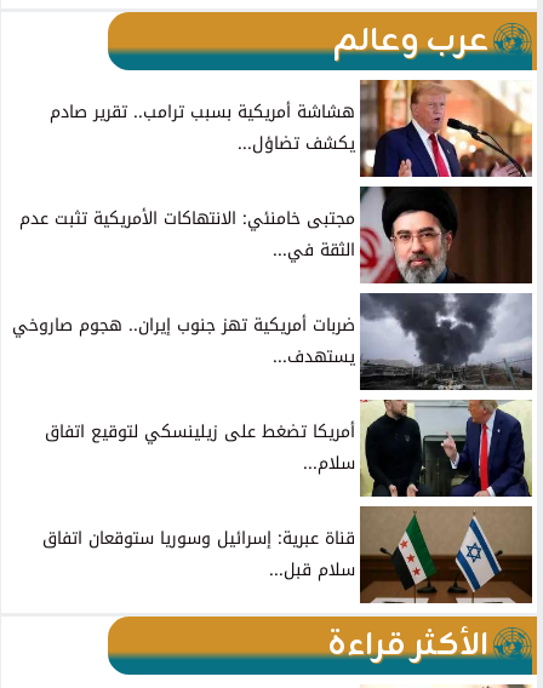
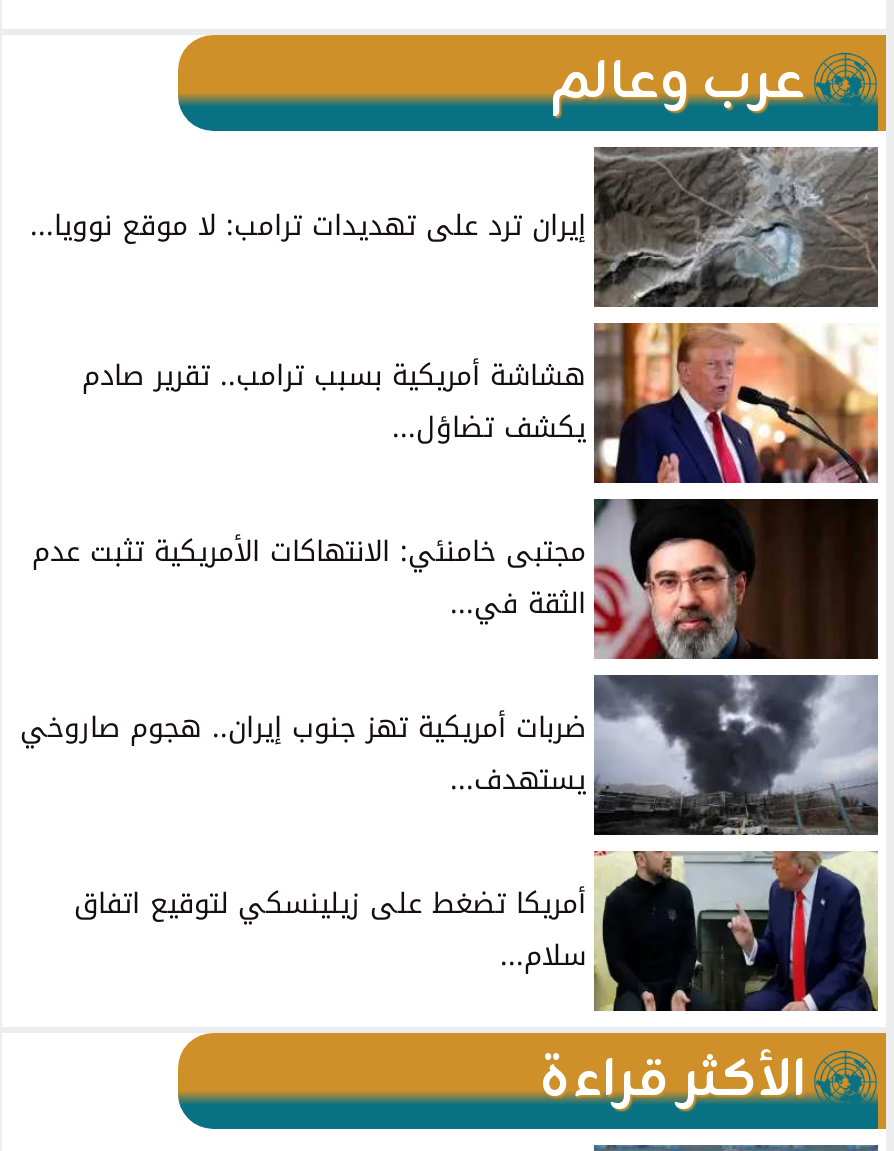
none -> [30,145,880,309] [image] | إيران ترد على تهديدات ترامب: لا موقع نوويا...
moved [12,96,355,480] -> [20,349,586,983]: هشاشة أمريكية بسبب ترامب.. تقرير صادم | يكشف تضاؤل... | مجتبى خامنئي: الانتهاكات الأمريكية تثبت عدم | ضربات أمريكية تهز جنوب إيران.. هجوم صاروخي | أمريكا تضغط على زيلينسكي لتوقيع اتفاق | سلام...
[42,506,533,604] [image] | قناة عبرية: إسرائيل وسوريا ستوقعان اتفاق | سلام قبل... -> none

